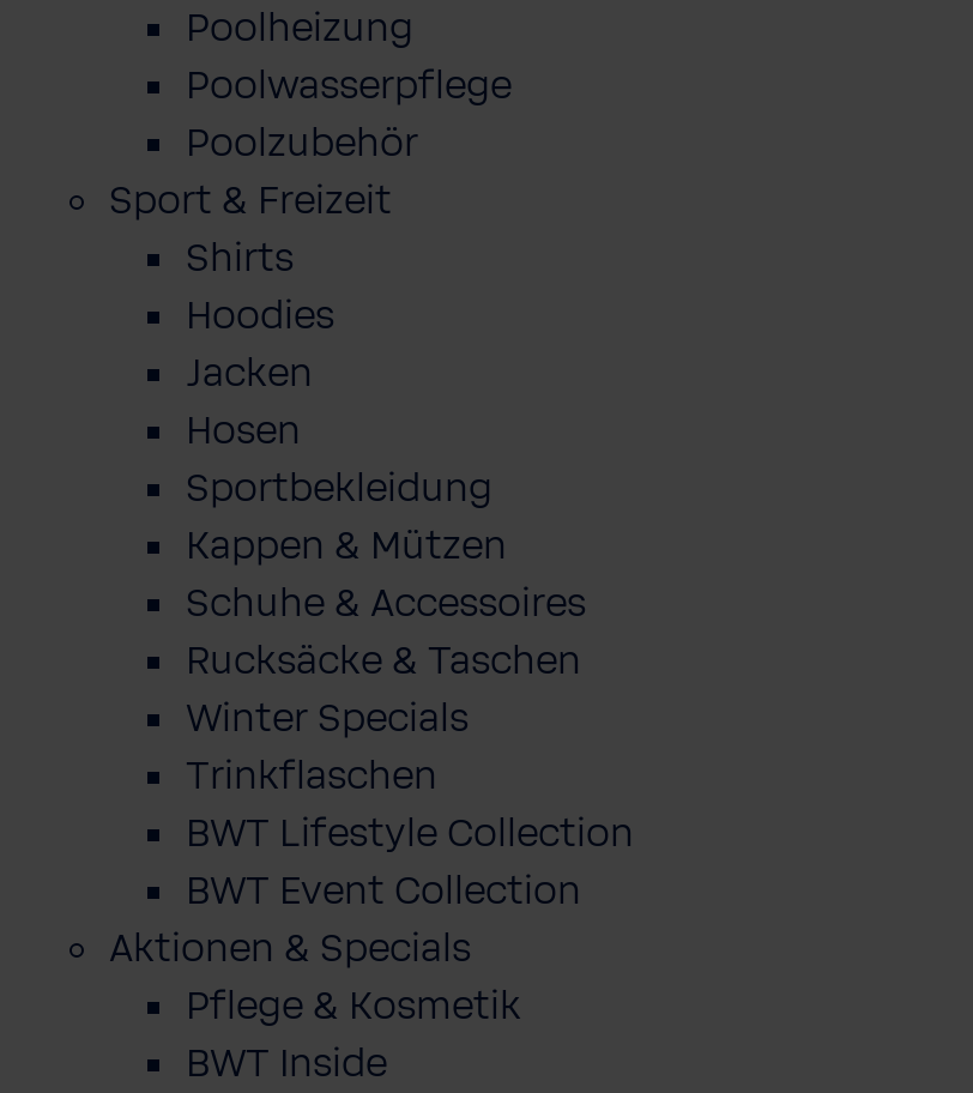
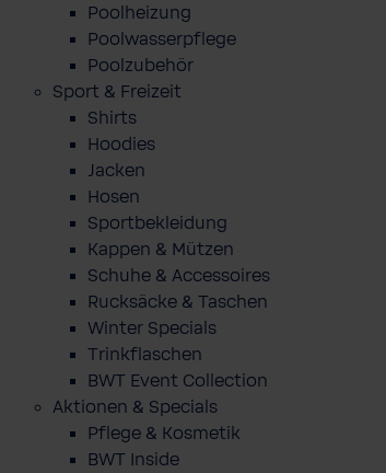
[186,813,634,856] BWT Lifestyle Collection -> none

